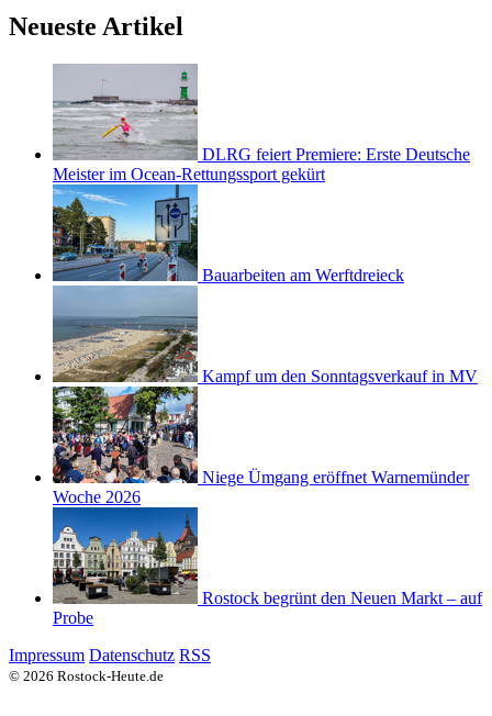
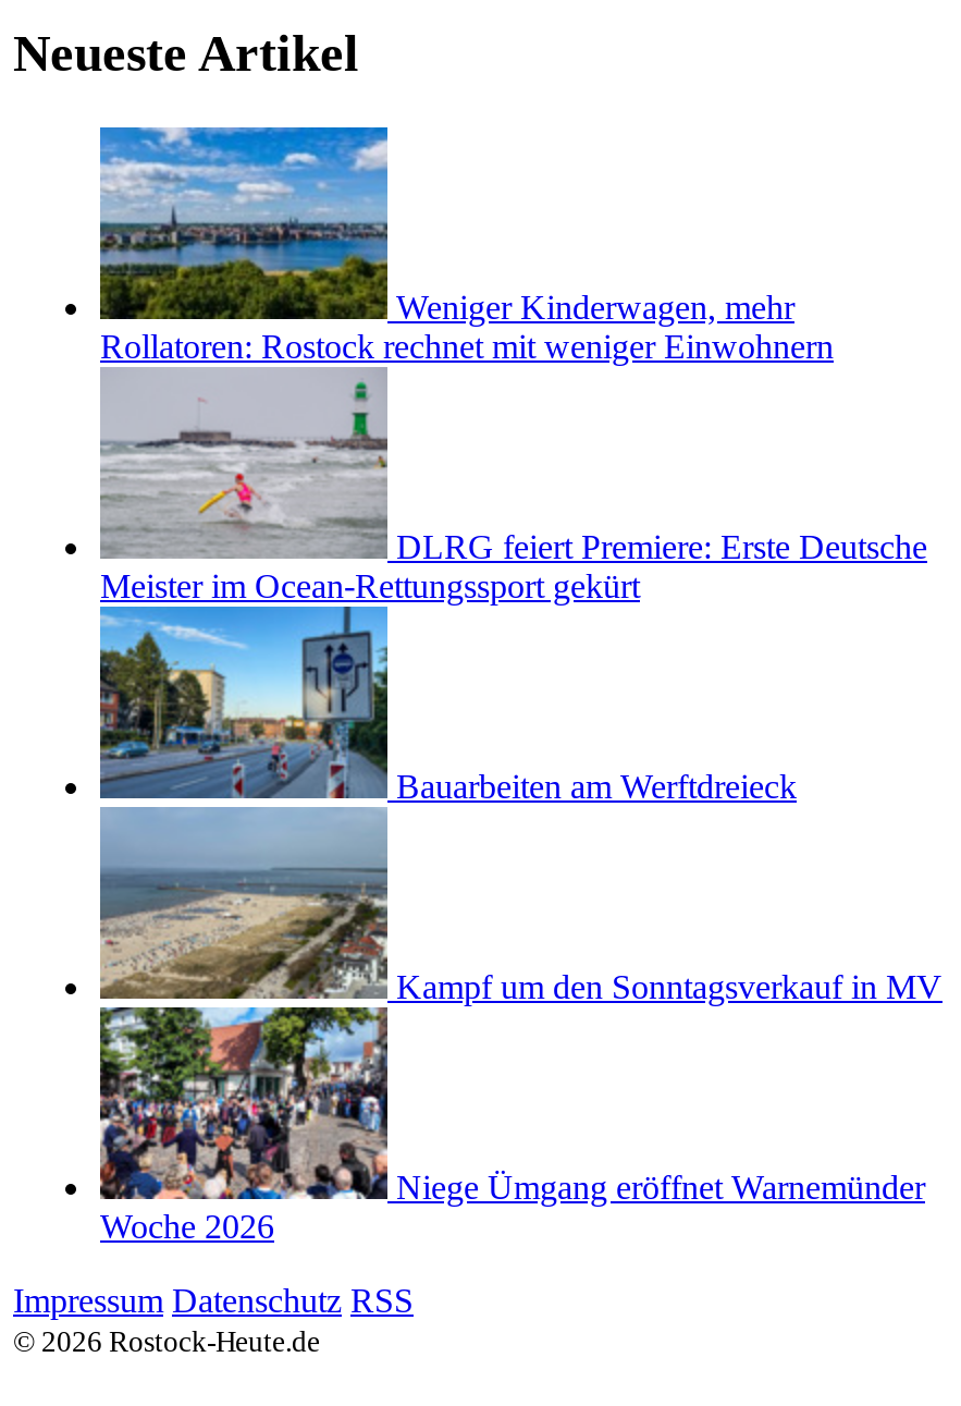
none -> [98,125,834,365] [image] | Weniger Kinderwagen, mehr | Rollatoren: Rostock rechnet mit weniger Einwohnern
moved [52,67,478,507] -> [98,374,942,1245]: [image] | DLRG feiert Premiere: Erste Deutsche | Meister im Ocean-Rettungssport gekürt | Bauarbeiten am Werftdreieck | Kampf um den Sonntagsverkauf in MV | Niege Ümgang eröffnet Warnemünder | Woche 2026
[52,506,482,627] [image] | Rostock begrünt den Neuen Markt – auf | Probe -> none

